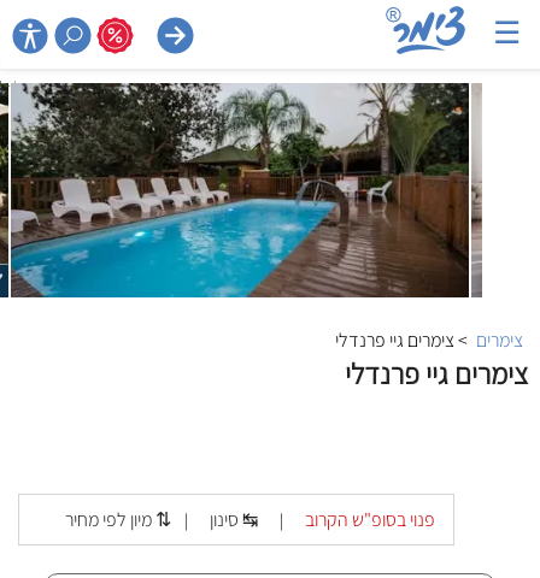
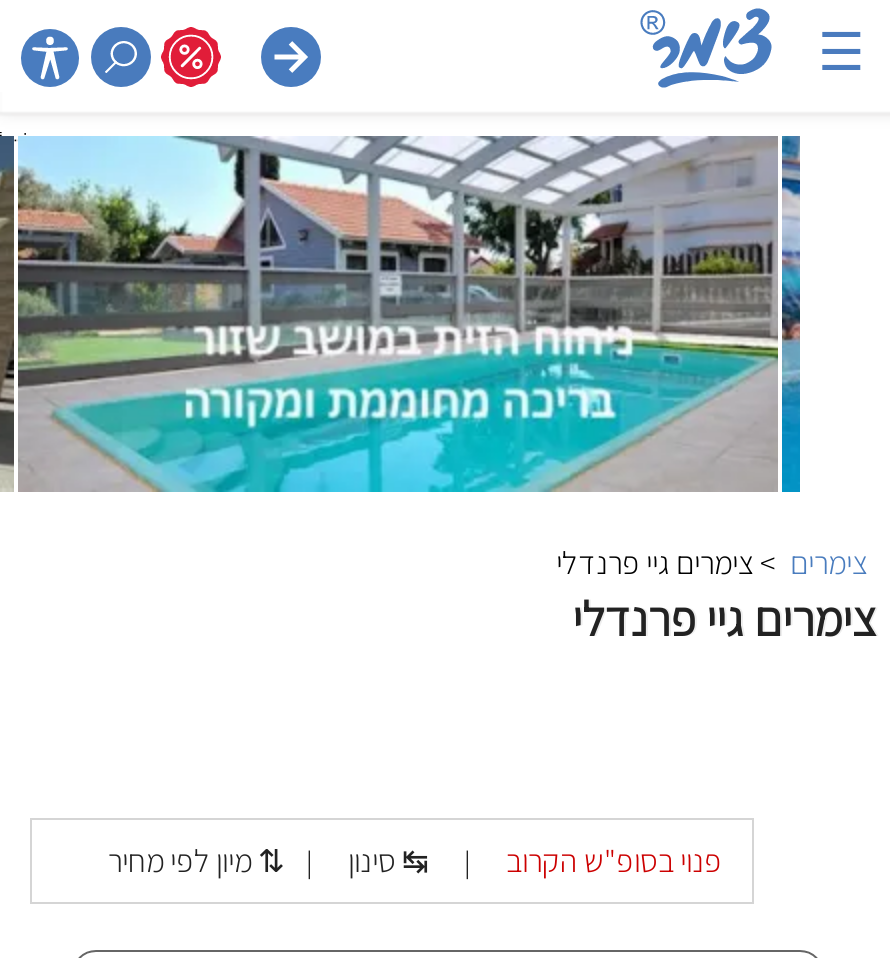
[4,82,483,299] [image] -> [6,134,802,494] [image]

